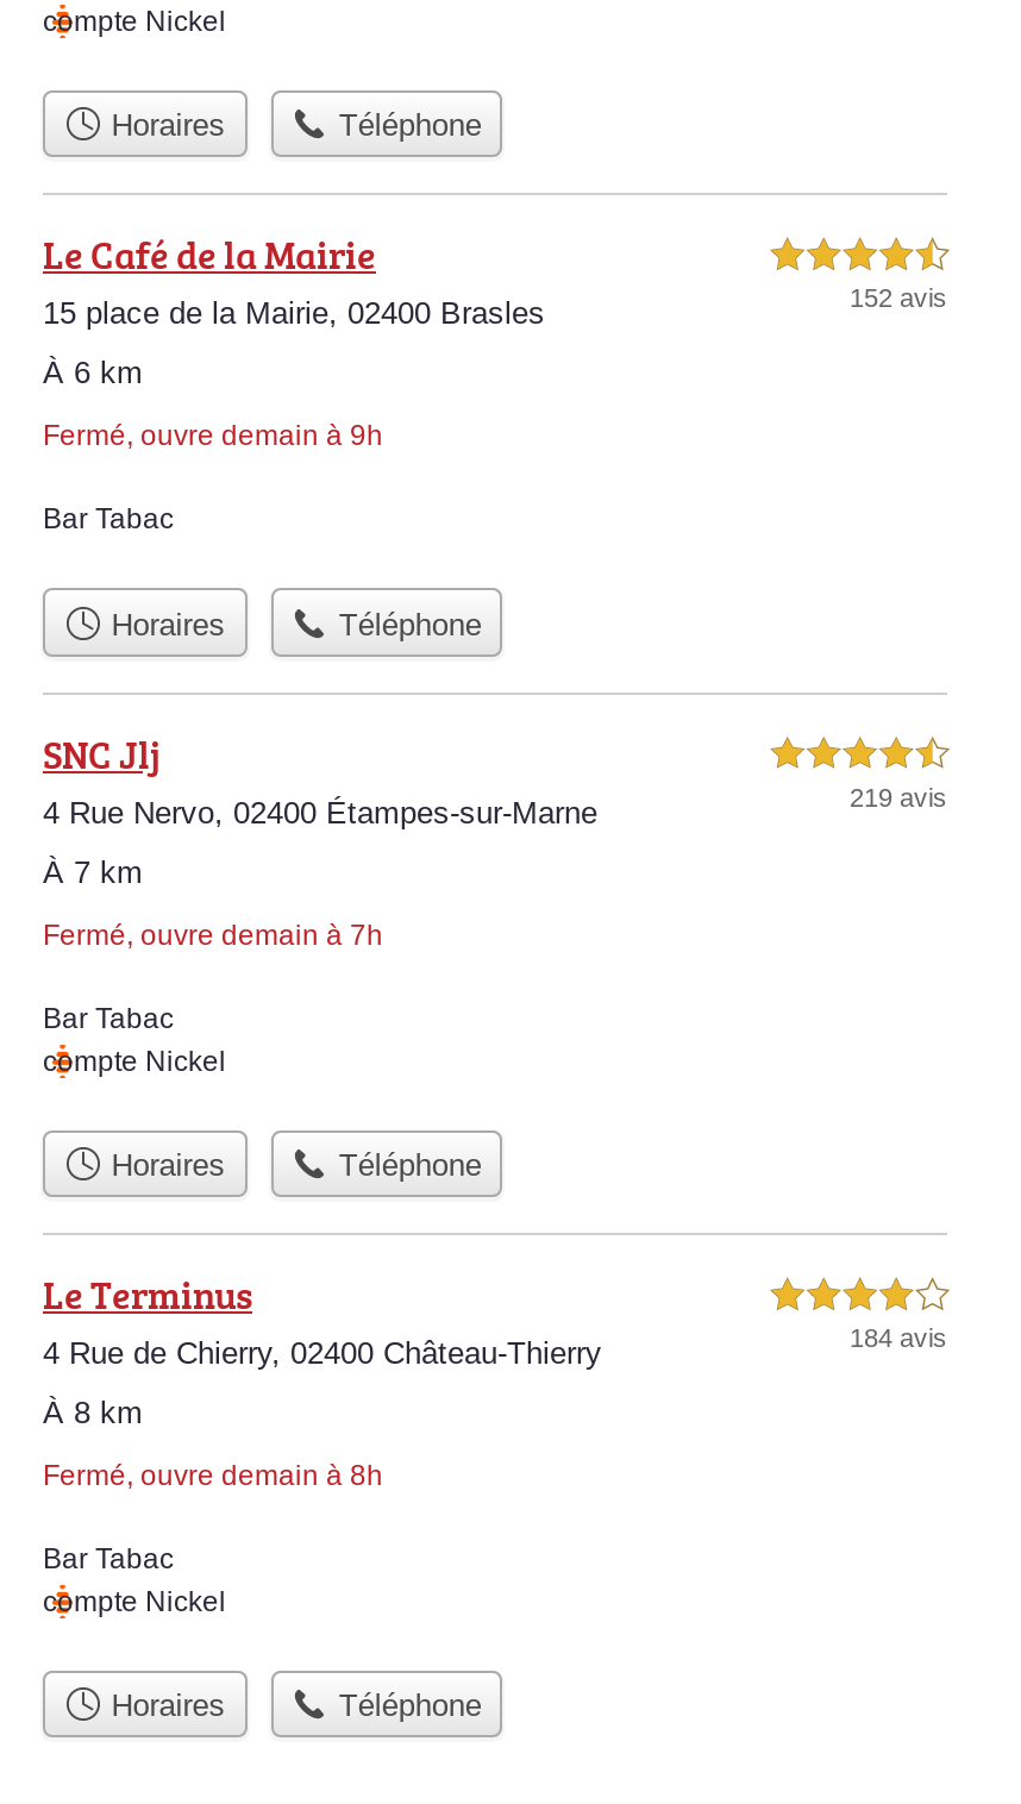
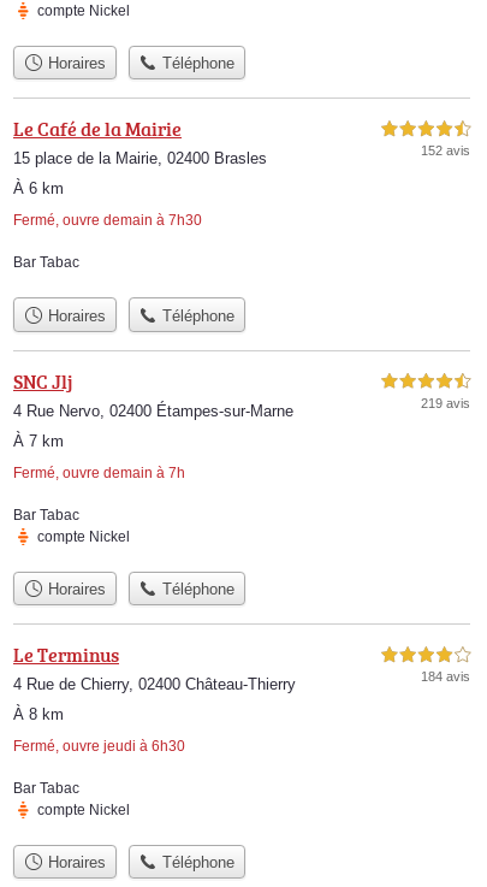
[43,420,383,453] Fermé, ouvre demain à 9h -> [13,212,202,229] Fermé, ouvre demain à 7h30
[43,1459,383,1492] Fermé, ouvre demain à 8h -> [13,738,185,755] Fermé, ouvre jeudi à 6h30

